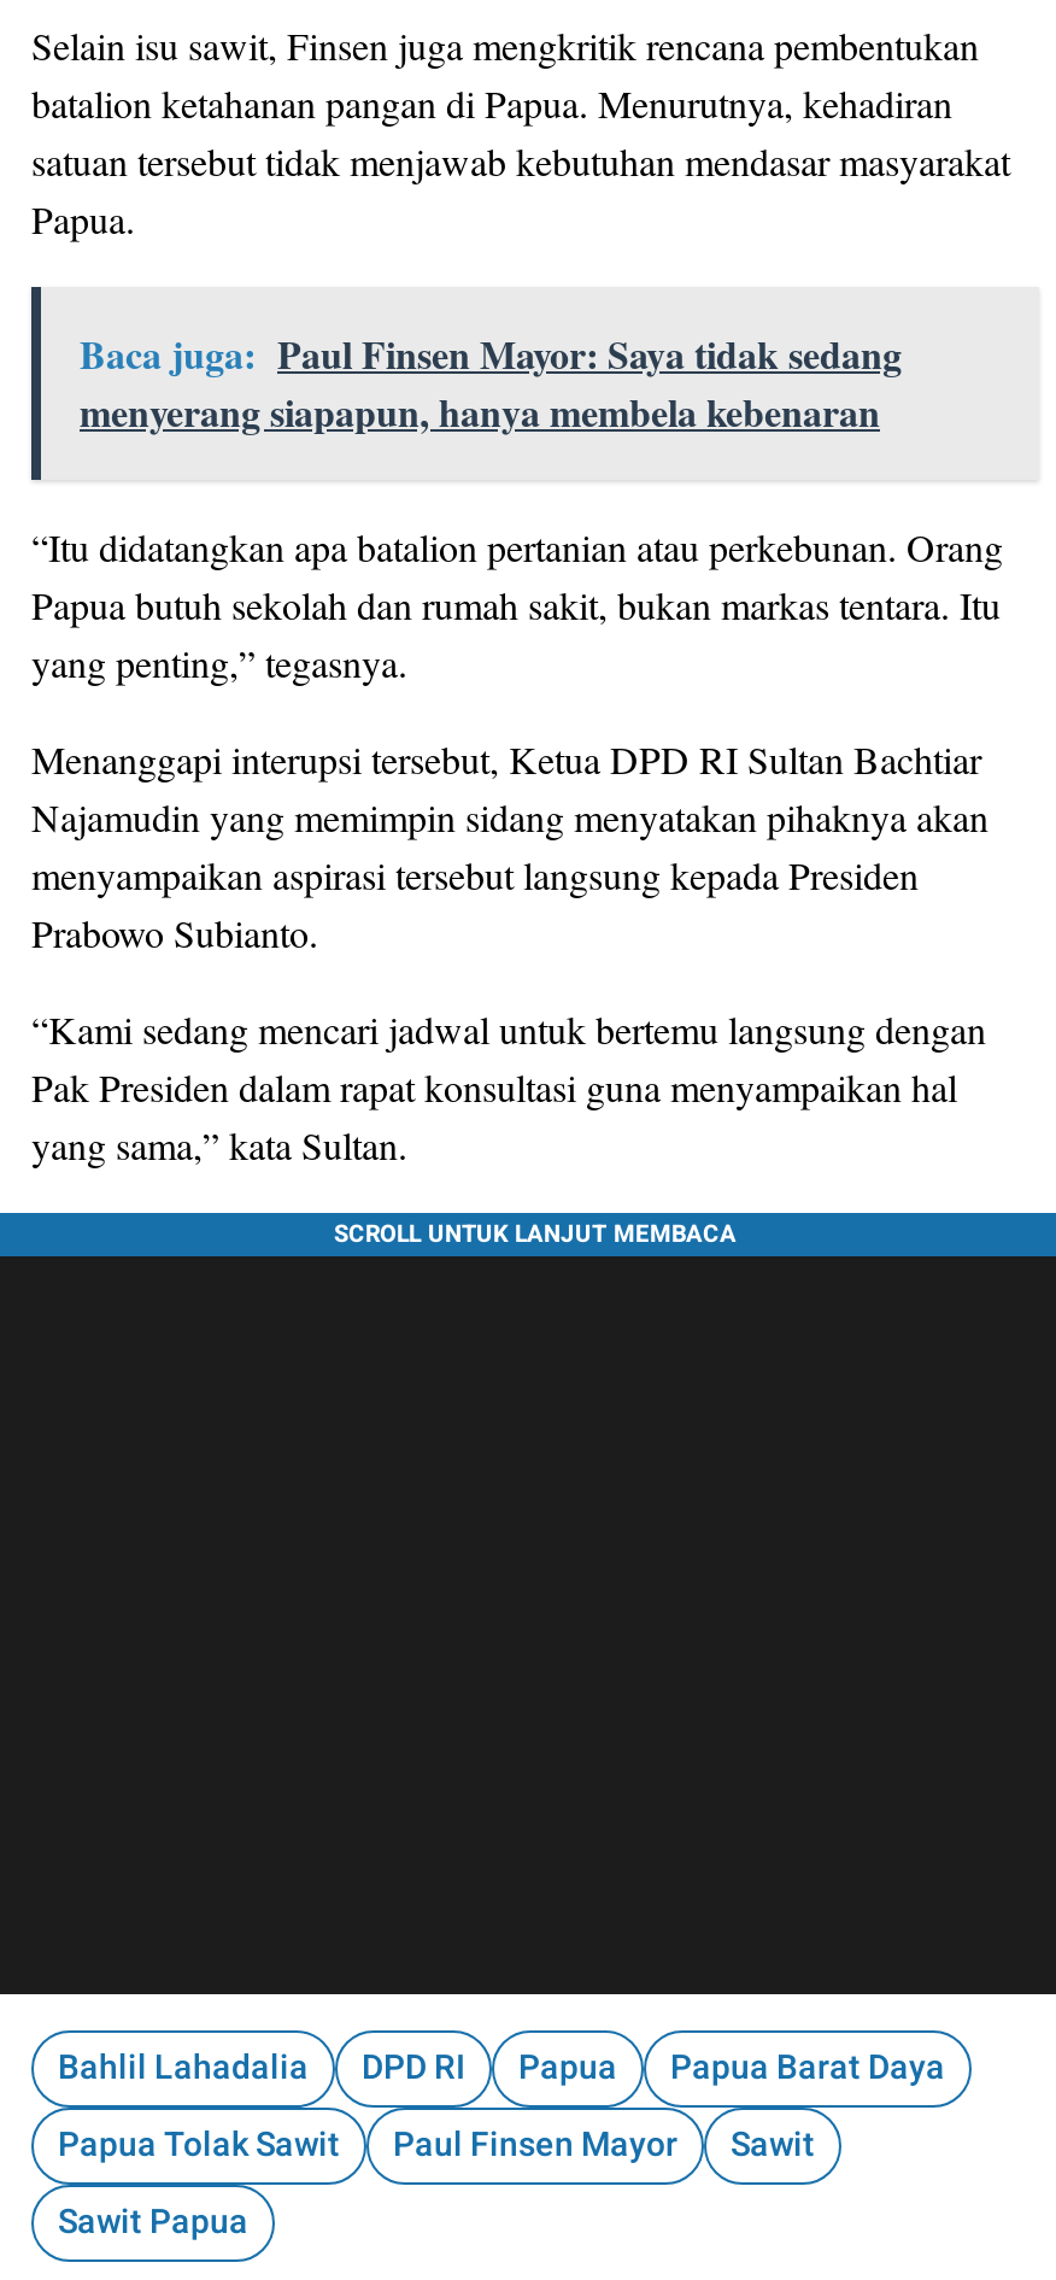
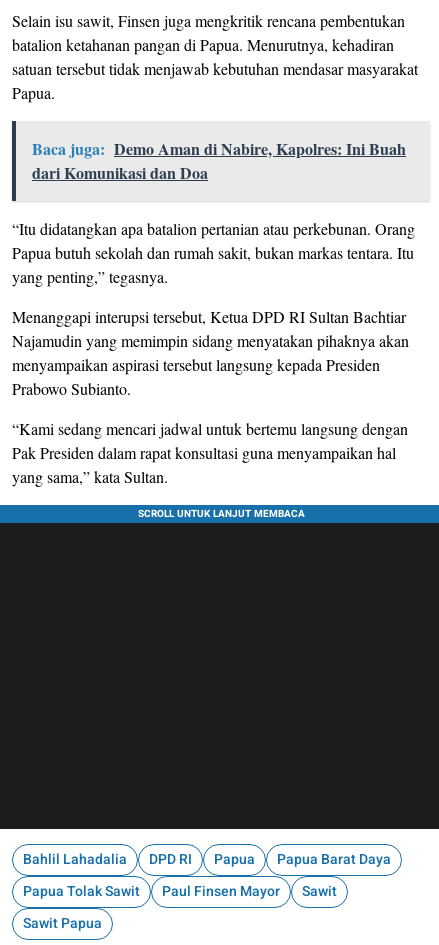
[80,326,902,440] Baca juga: Paul Finsen Mayor: Saya tidak sedang | menyerang siapapun, hanya membela kebenaran -> [32,137,406,184] Baca juga: Demo Aman di Nabire, Kapolres: Ini Buah | dari Komunikasi dan Doa

